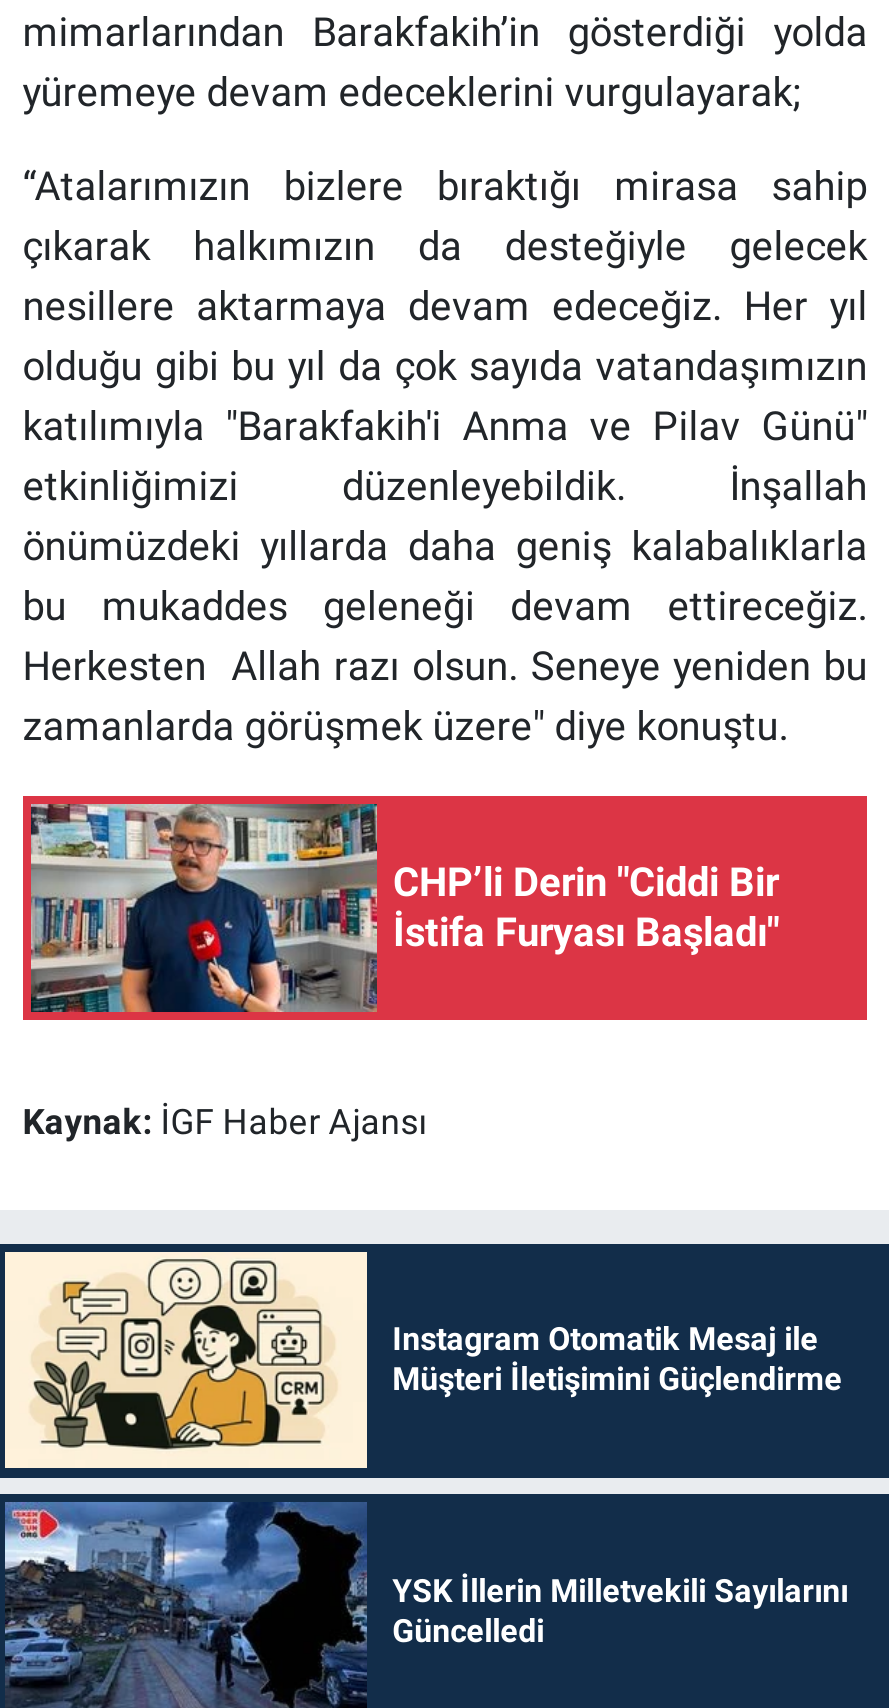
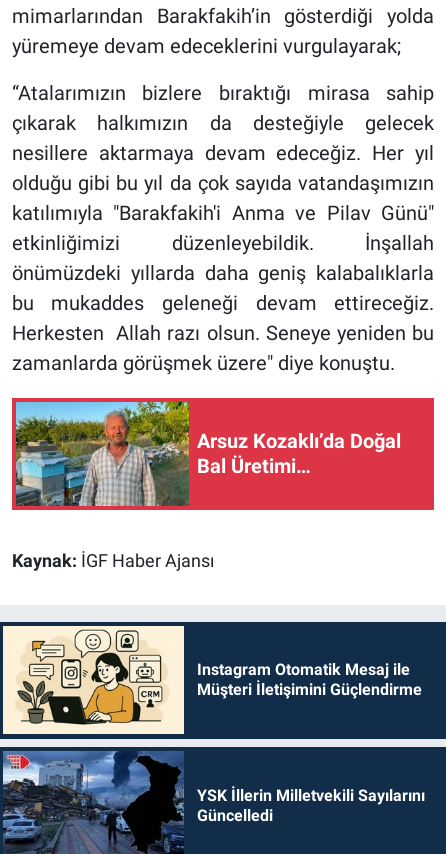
[29,802,779,1014] [image] | CHP’li Derin "Ciddi Bir | İstifa Furyası Başladı" -> [15,401,401,507] [image] | Arsuz Kozaklı’da Doğal | Bal Üretimi…

